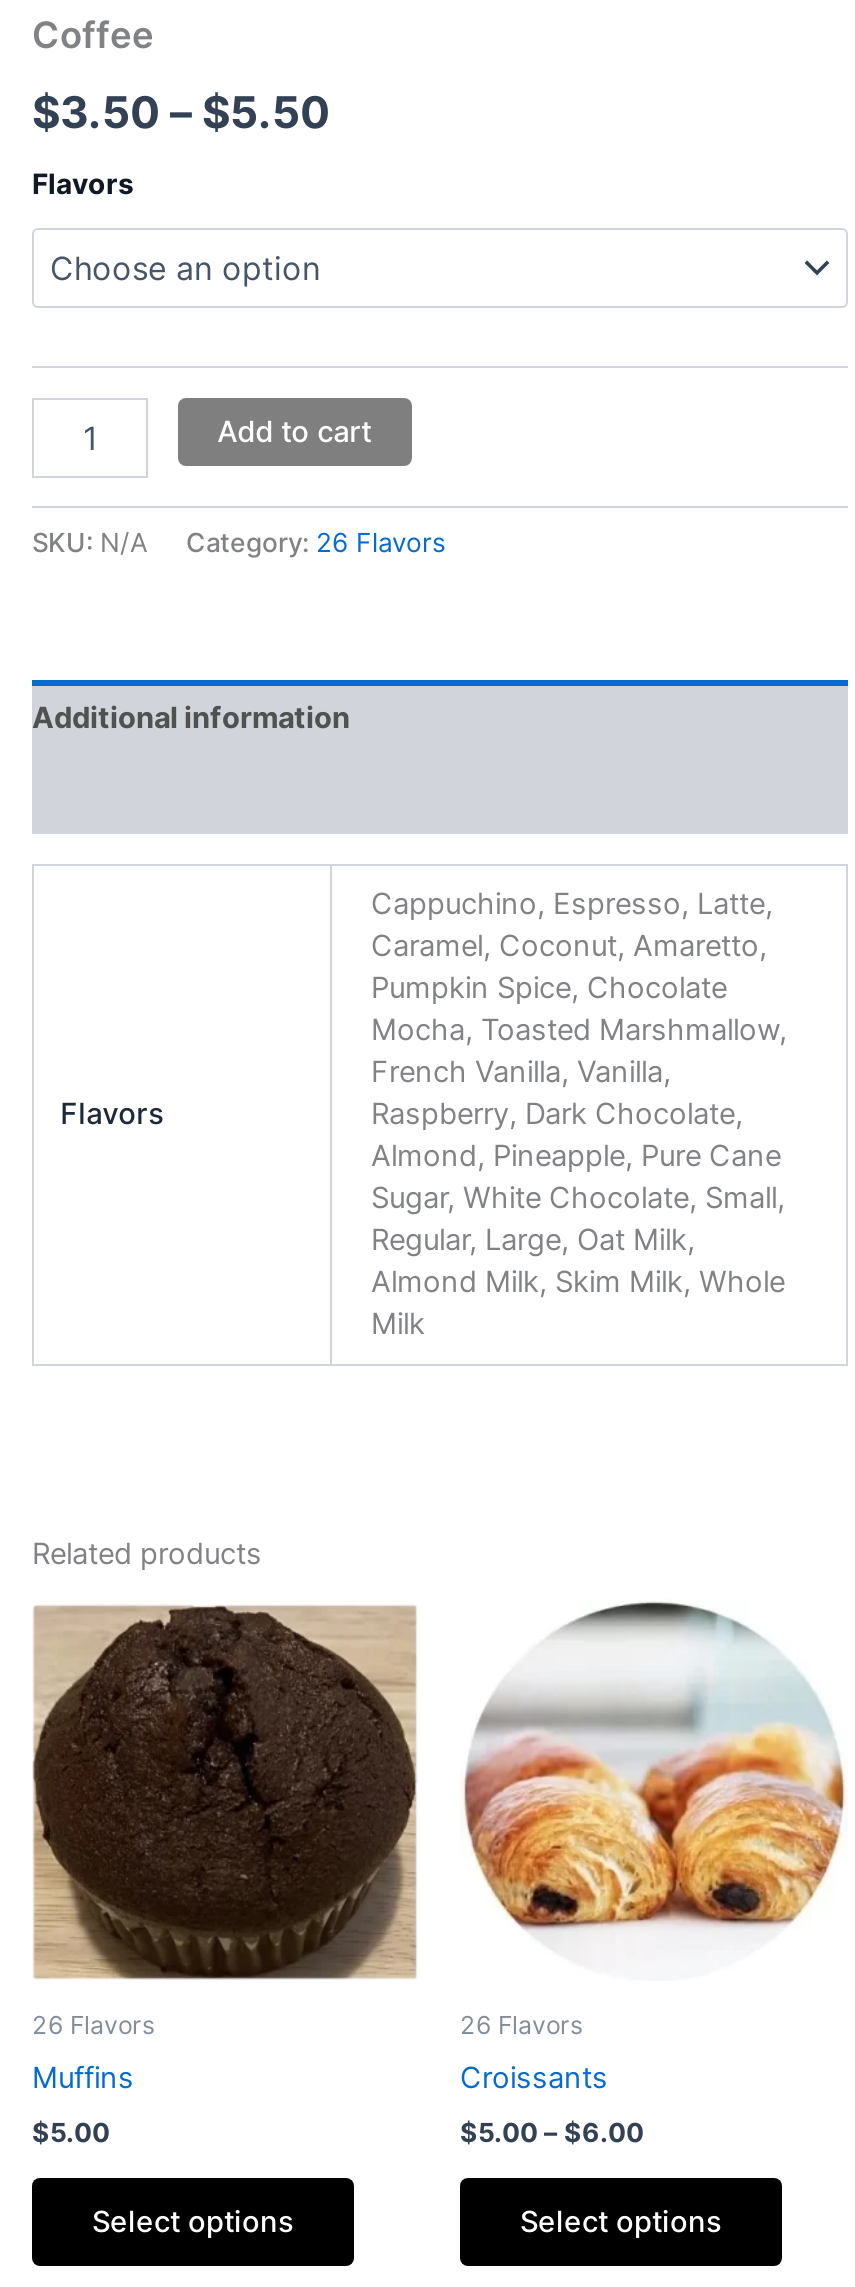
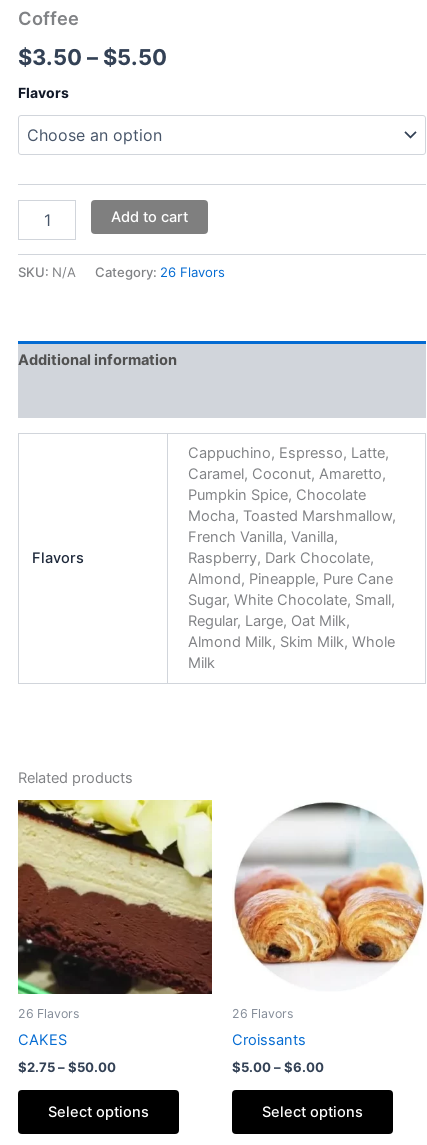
[32,1598,420,2095] [image] | Muffins -> [17,799,213,1049] [image] | CAKES
[32,2116,110,2148] $5.00 -> [18,1059,116,1075] $2.75 – $50.00

